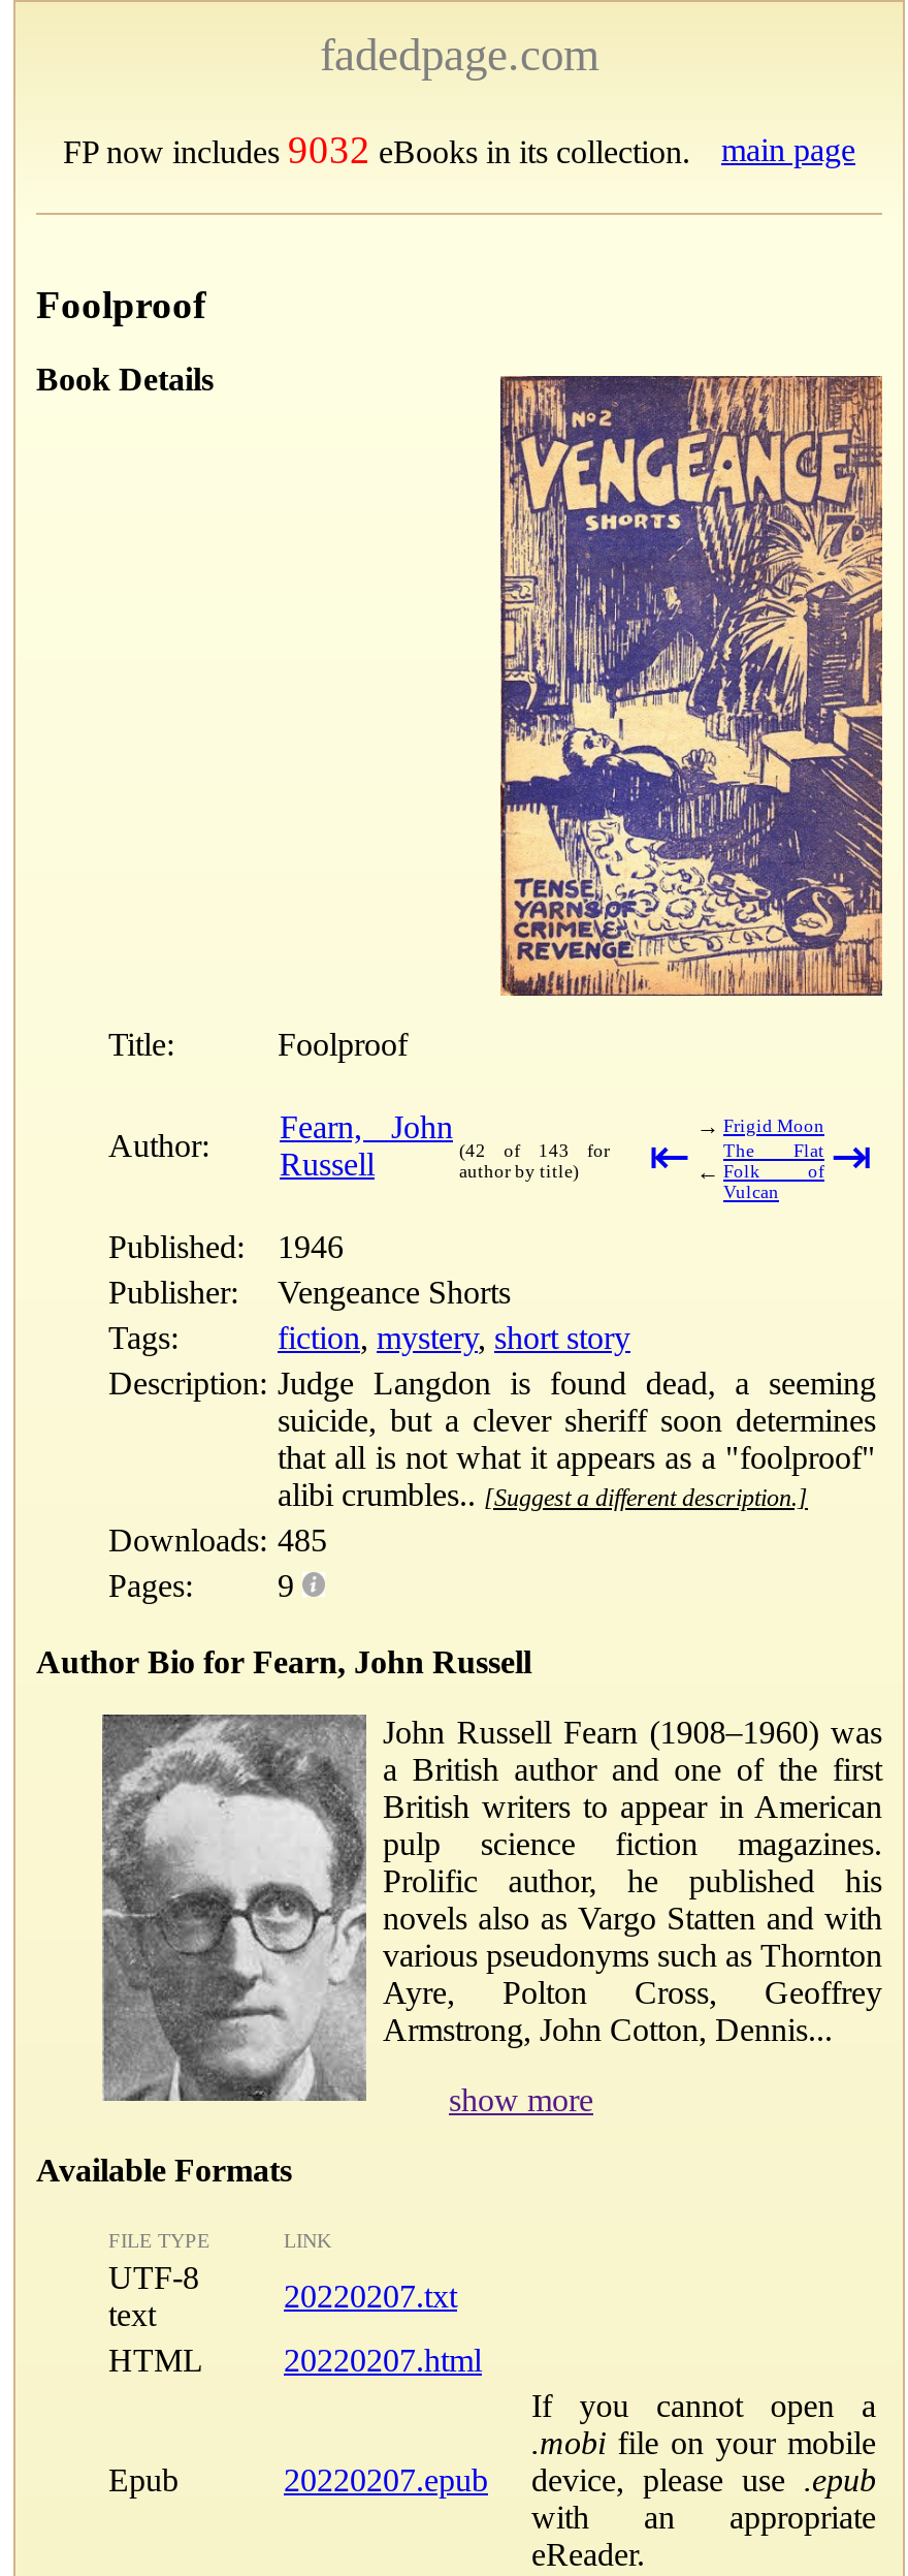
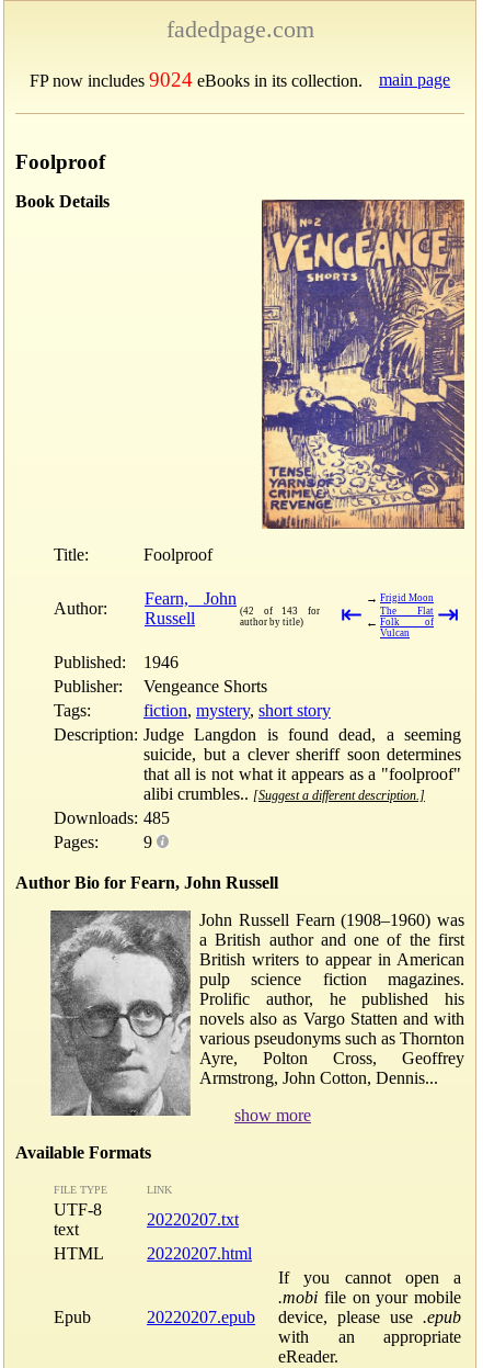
[63,128,690,171] FP now includes 9032 eBooks in its collection. -> [30,68,363,91] FP now includes 9024 eBooks in its collection.

